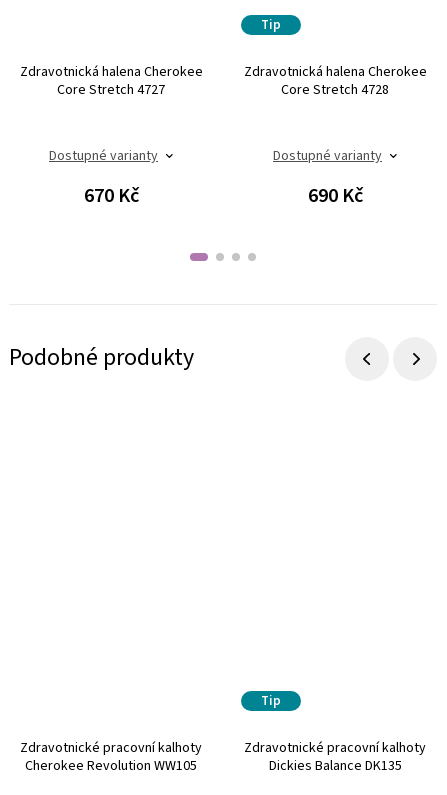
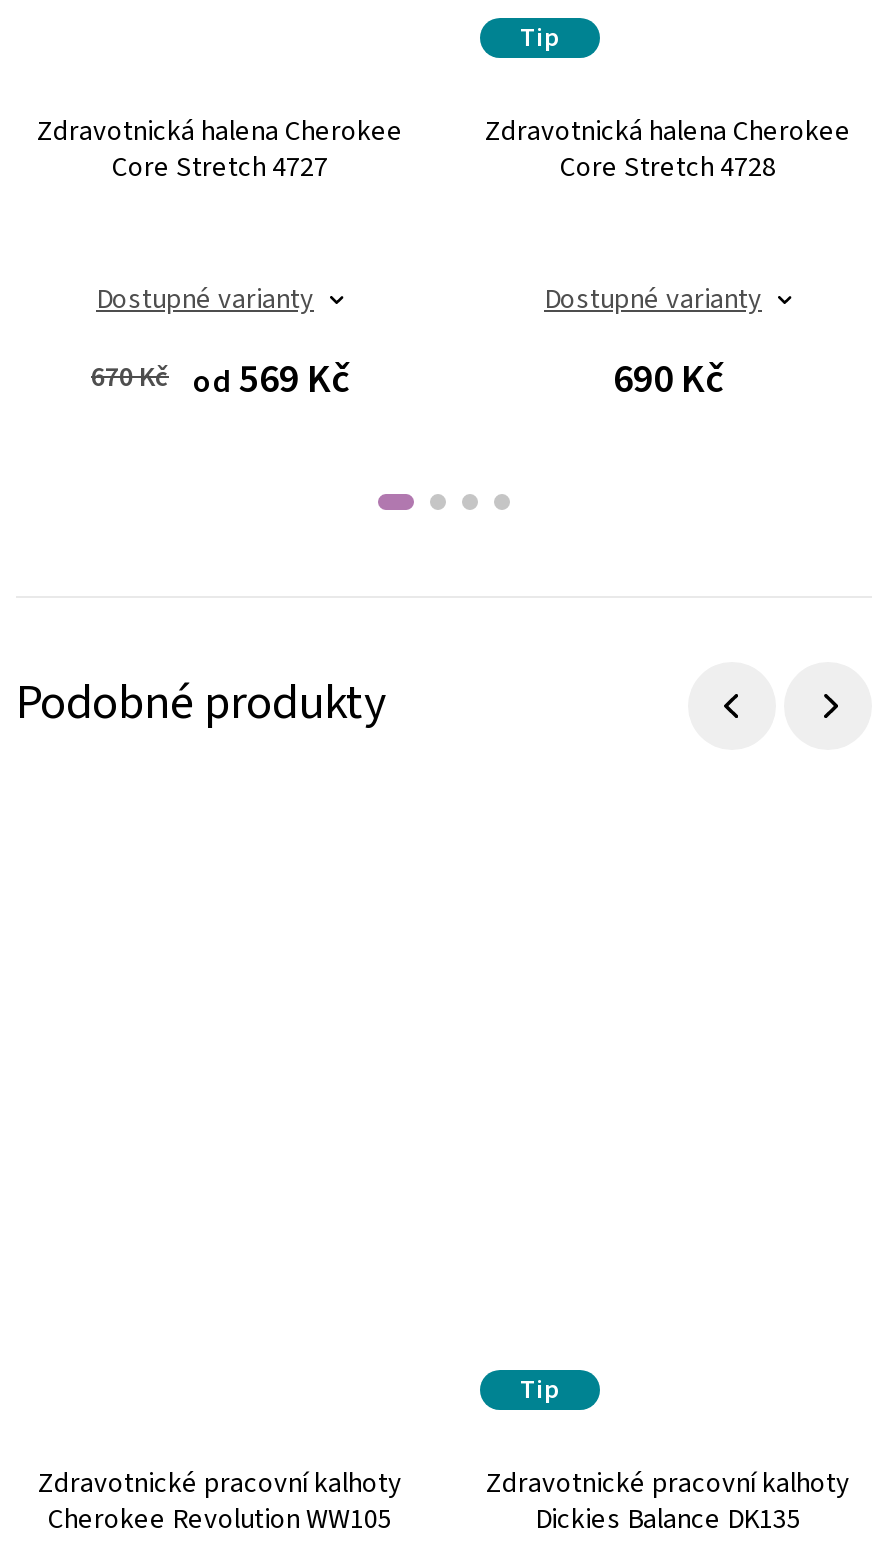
[83,182,138,210] 670 Kč -> [91,352,349,408] 670 Kč od 569 Kč

